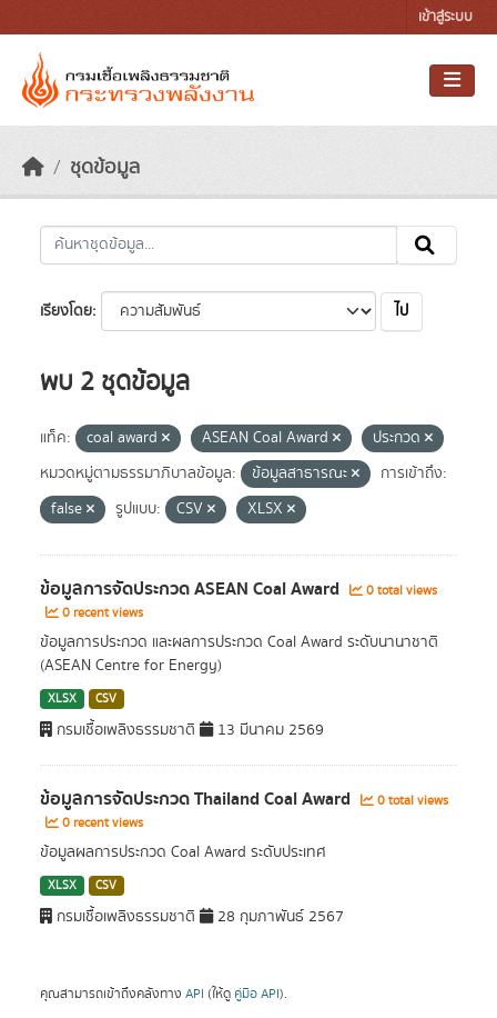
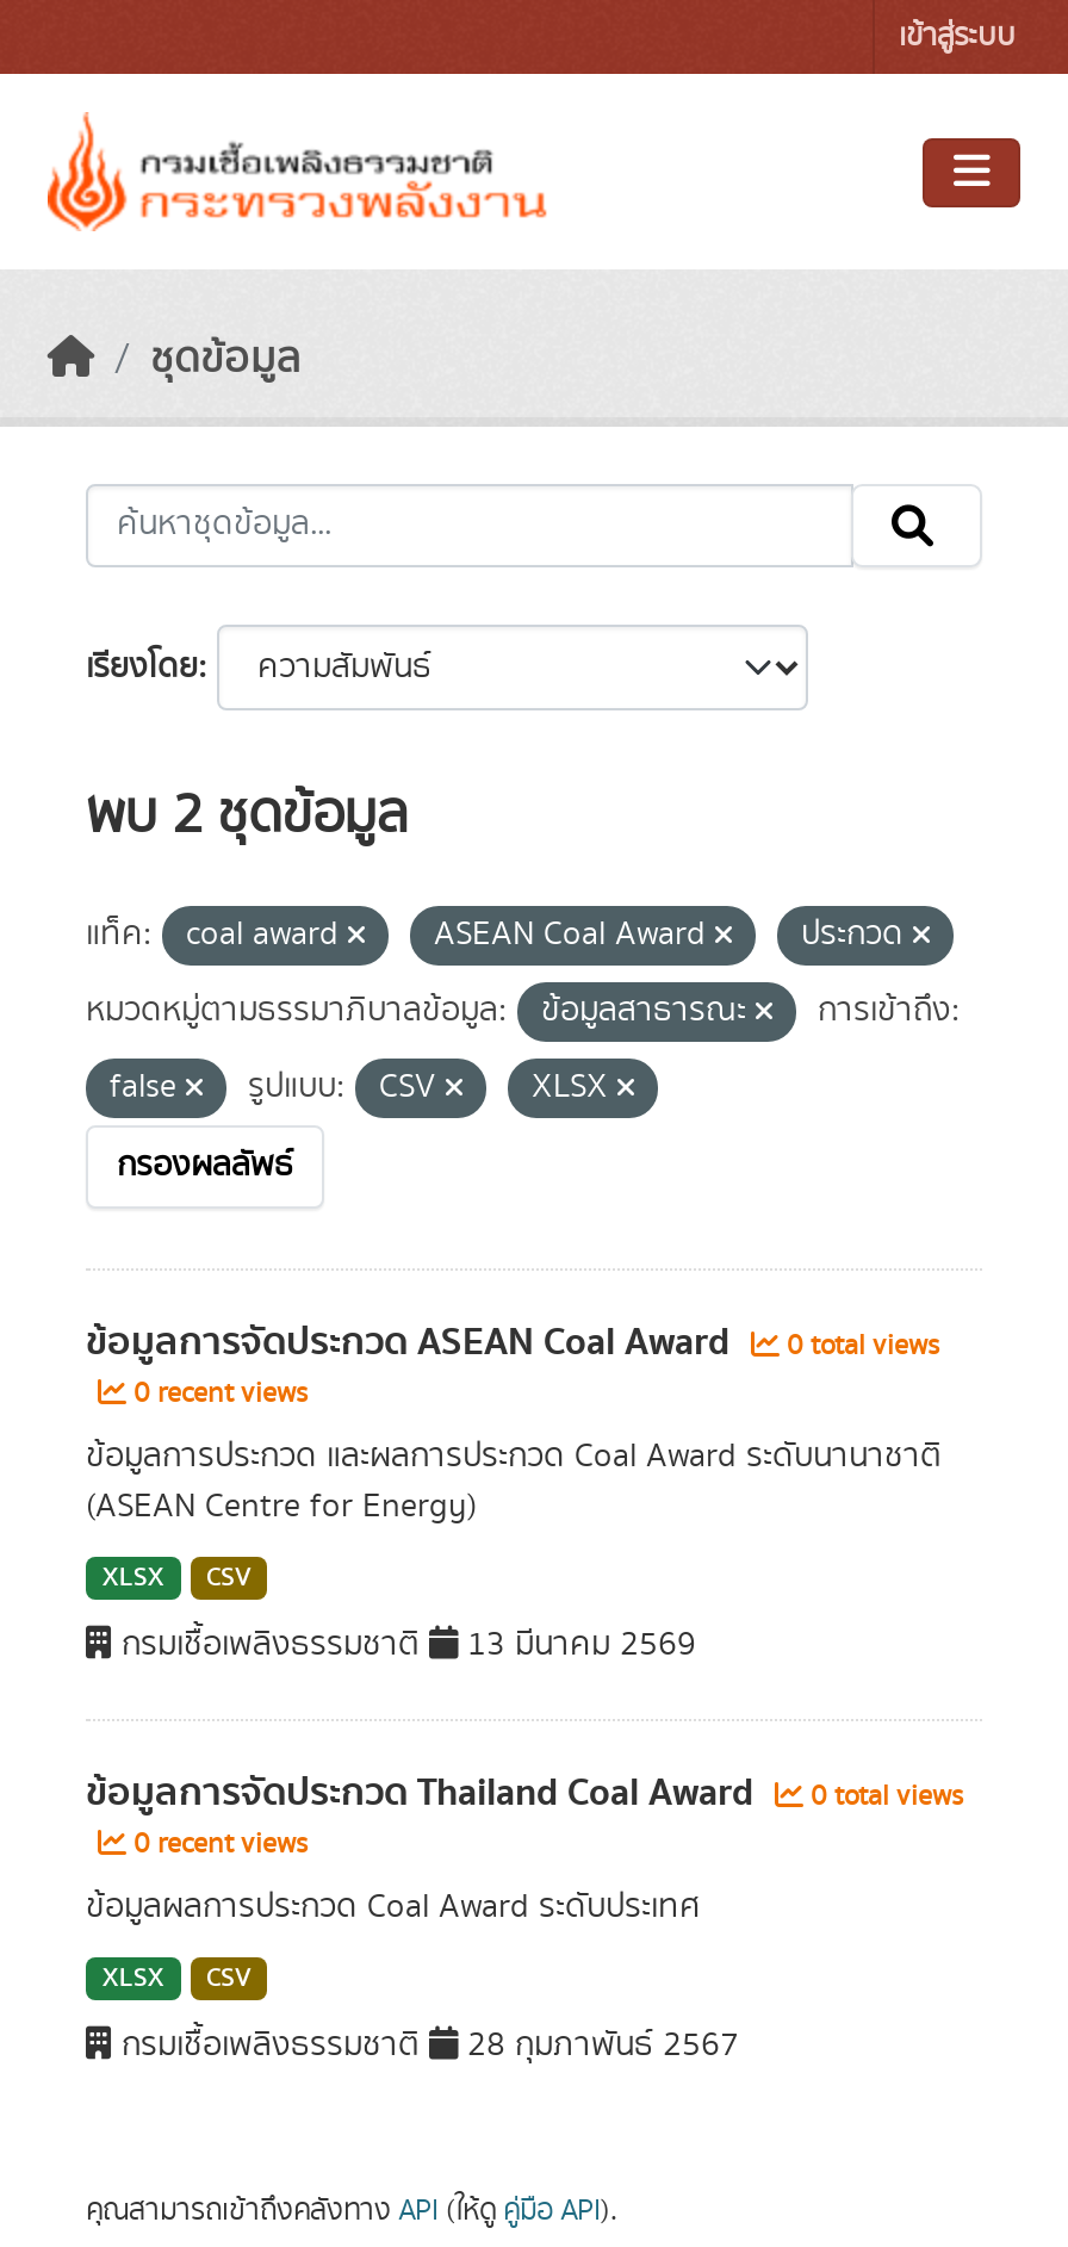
[395,300,408,322] ไป -> none
none -> [117,1142,293,1190] กรองผลลัพธ์

